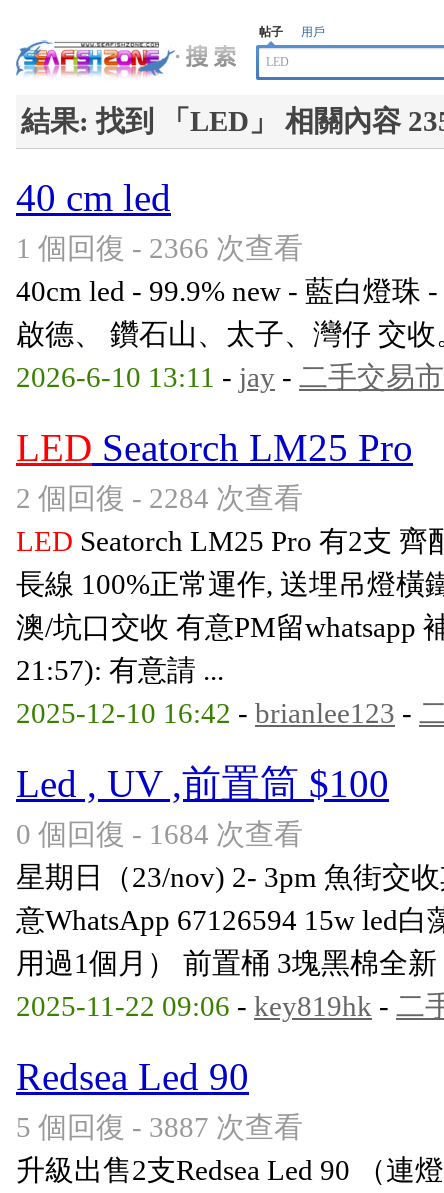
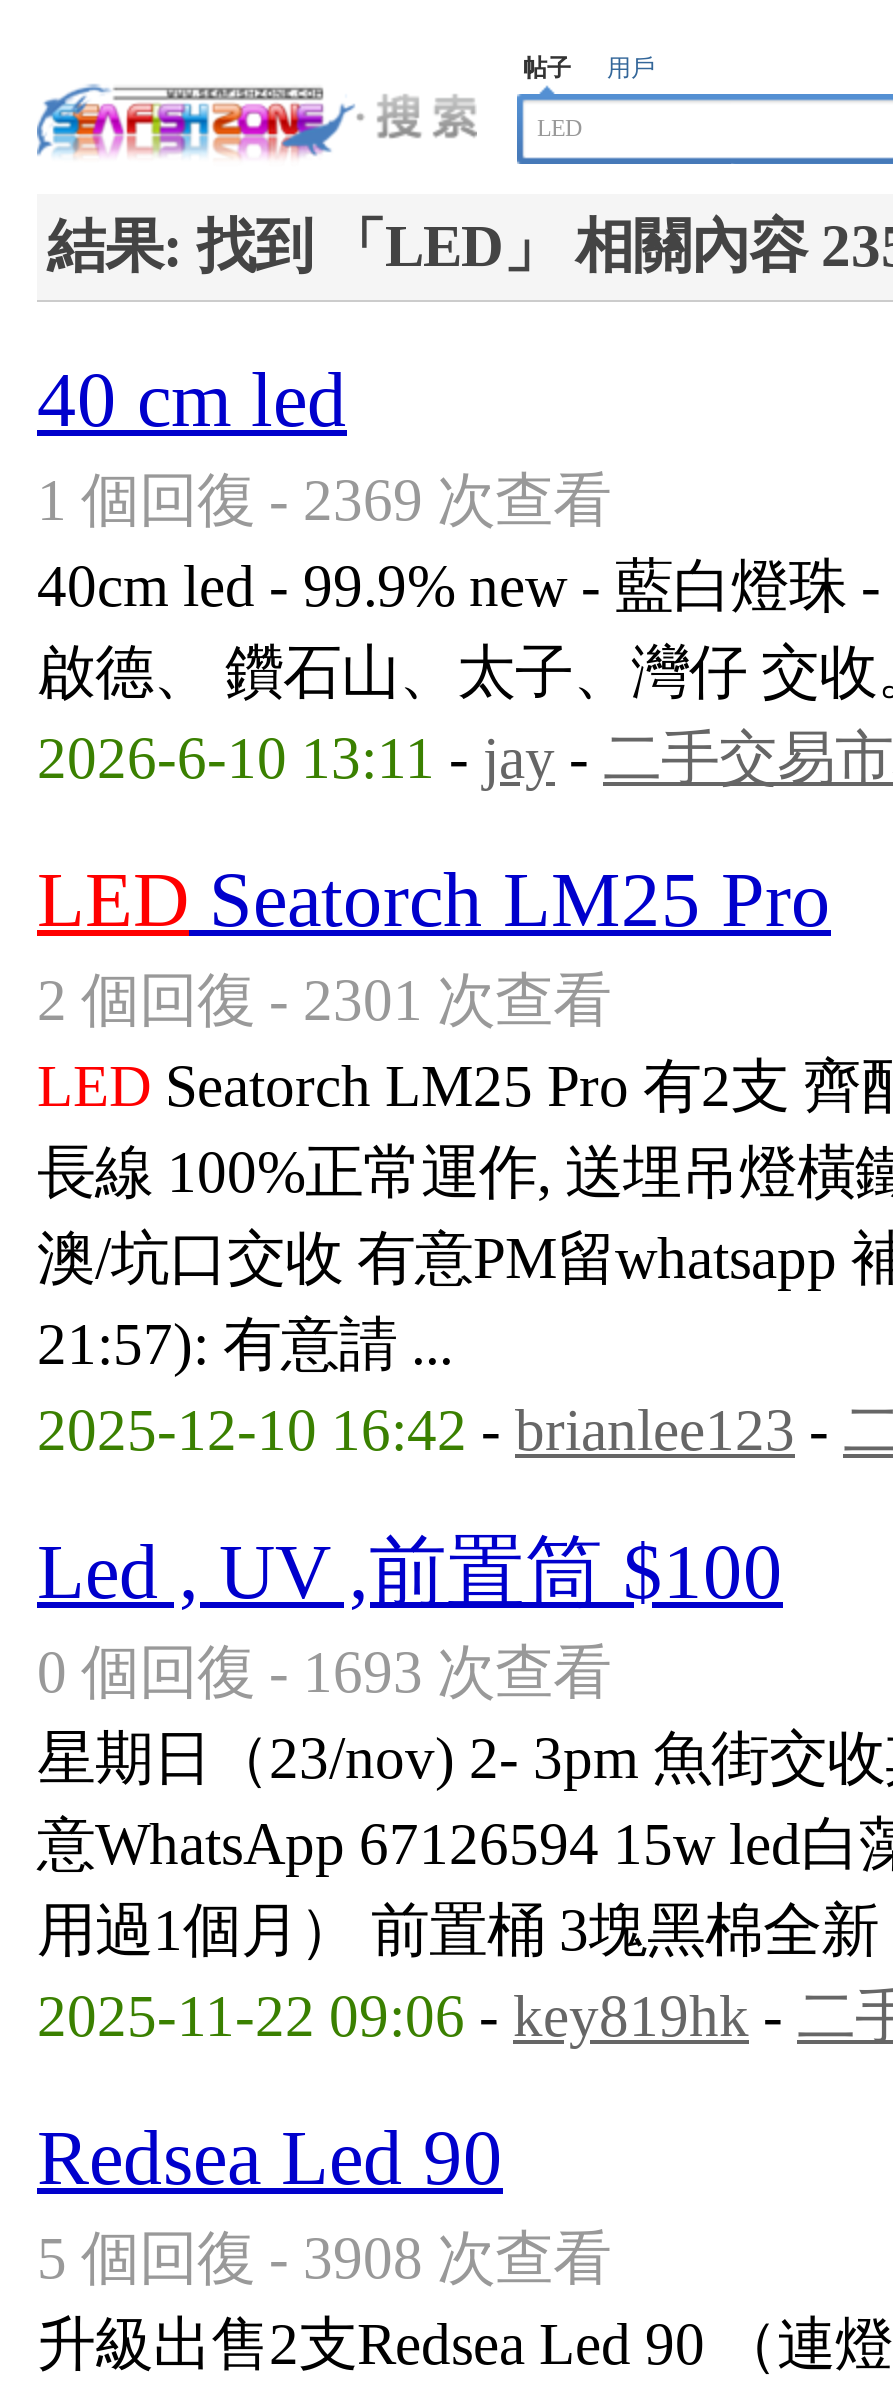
[16,232,303,264] 1 個回復 - 2366 次查看 -> [37,468,611,532] 1 個回復 - 2369 次查看
[16,482,303,514] 2 個回復 - 2284 次查看 -> [37,968,611,1032] 2 個回復 - 2301 次查看
[16,818,303,850] 0 個回復 - 1684 次查看 -> [37,1640,611,1704] 0 個回復 - 1693 次查看
[16,1111,303,1143] 5 個回復 - 3887 次查看 -> [37,2226,611,2290] 5 個回復 - 3908 次查看

